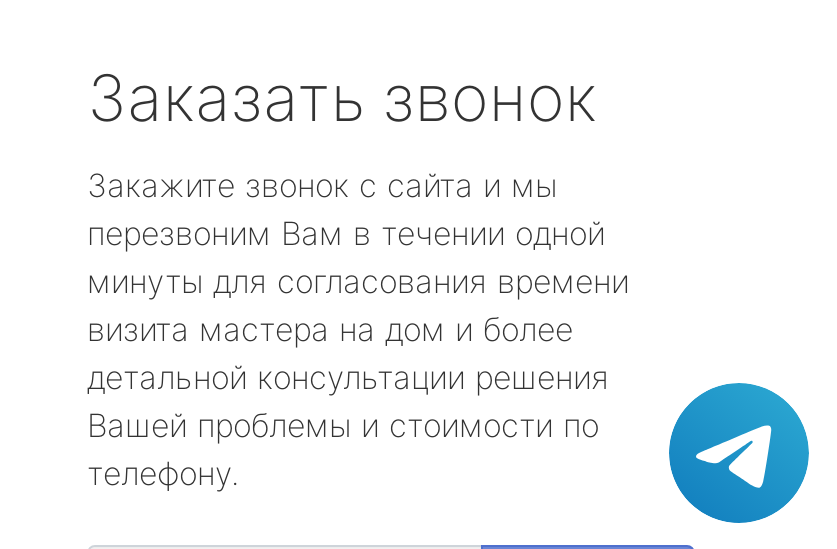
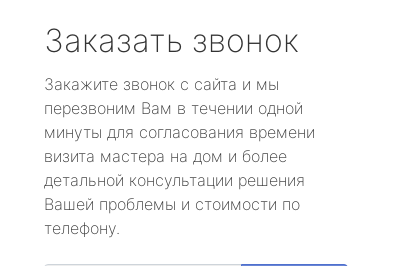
[667,381,811,525] [image] -> none

